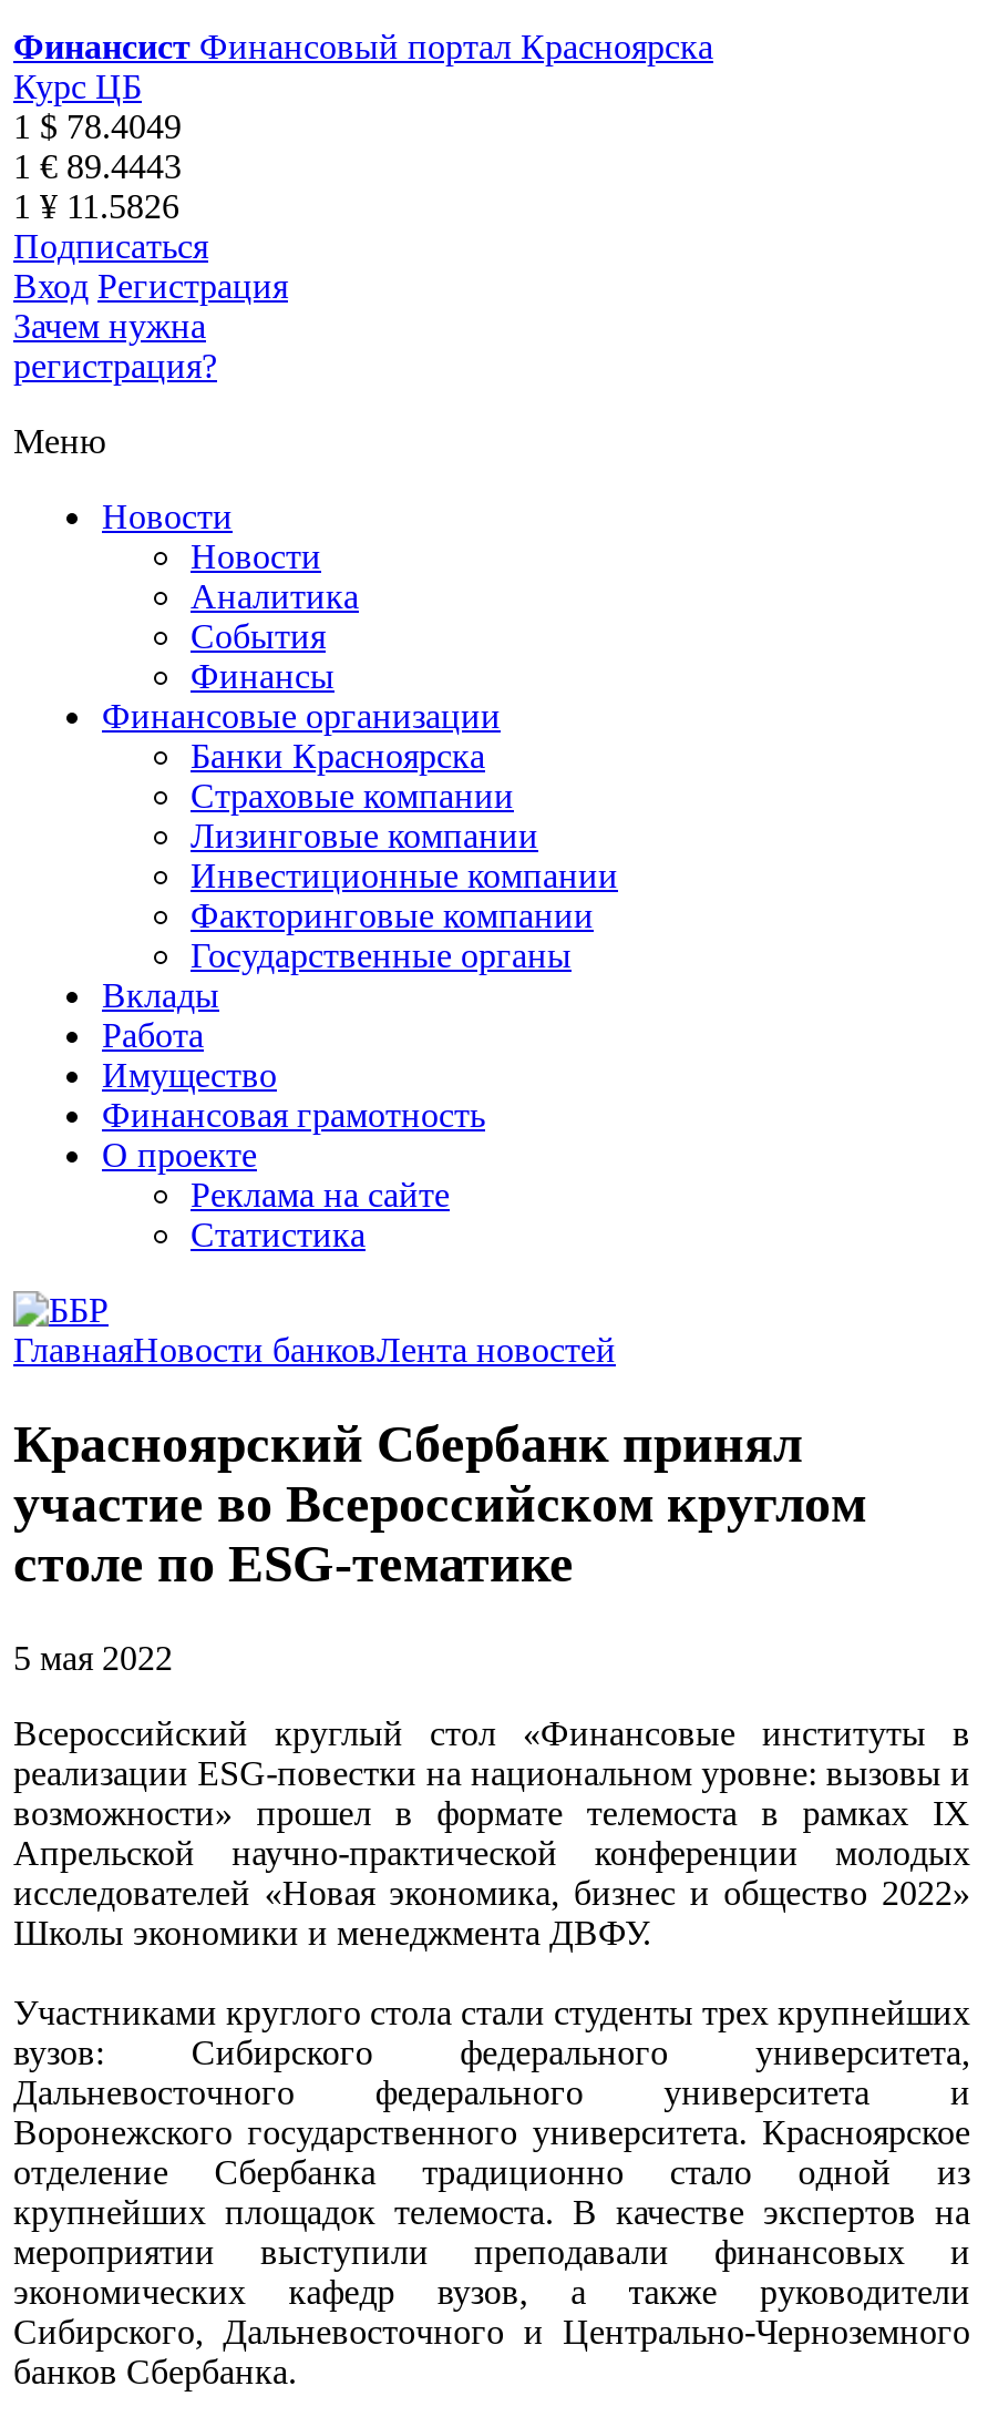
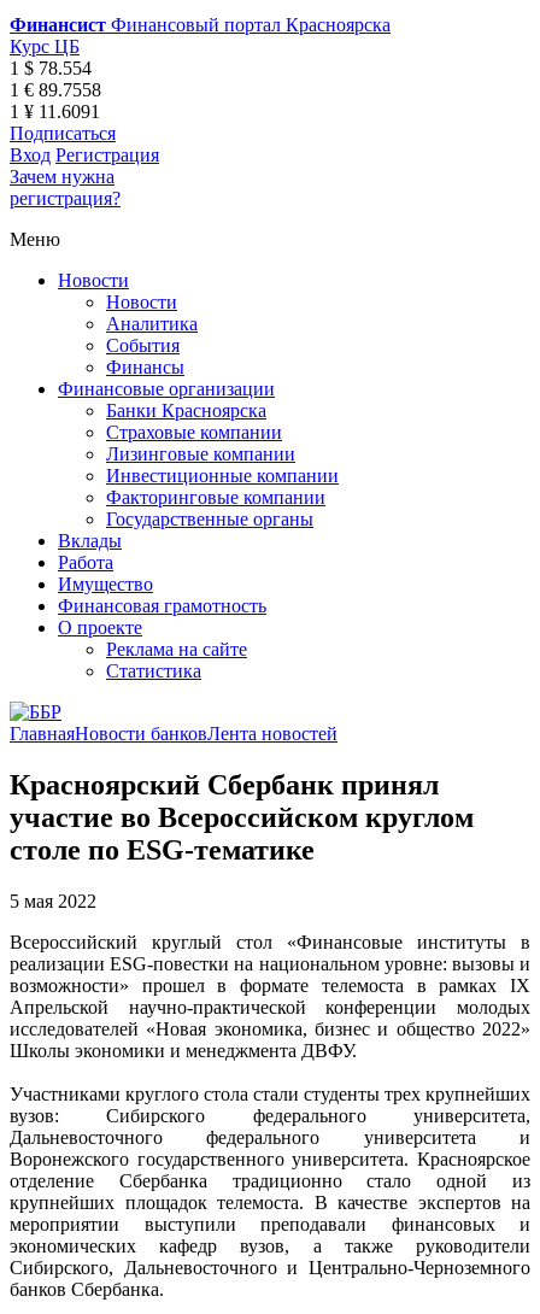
[13,107,182,145] 1 $ 78.4049 -> [10,58,92,78] 1 $ 78.554
[13,147,182,185] 1 € 89.4443 -> [10,80,101,100] 1 € 89.7558
[13,187,179,225] 1 ¥ 11.5826 -> [10,101,100,122] 1 ¥ 11.6091

